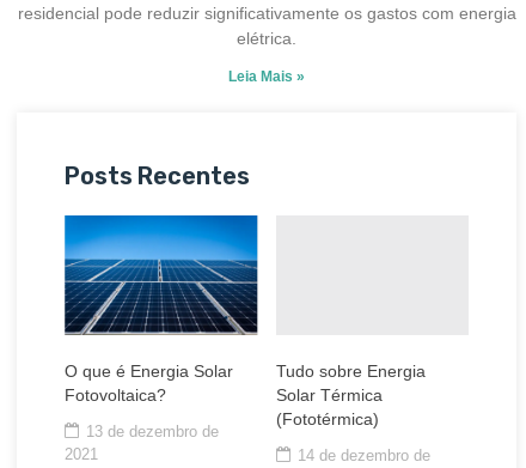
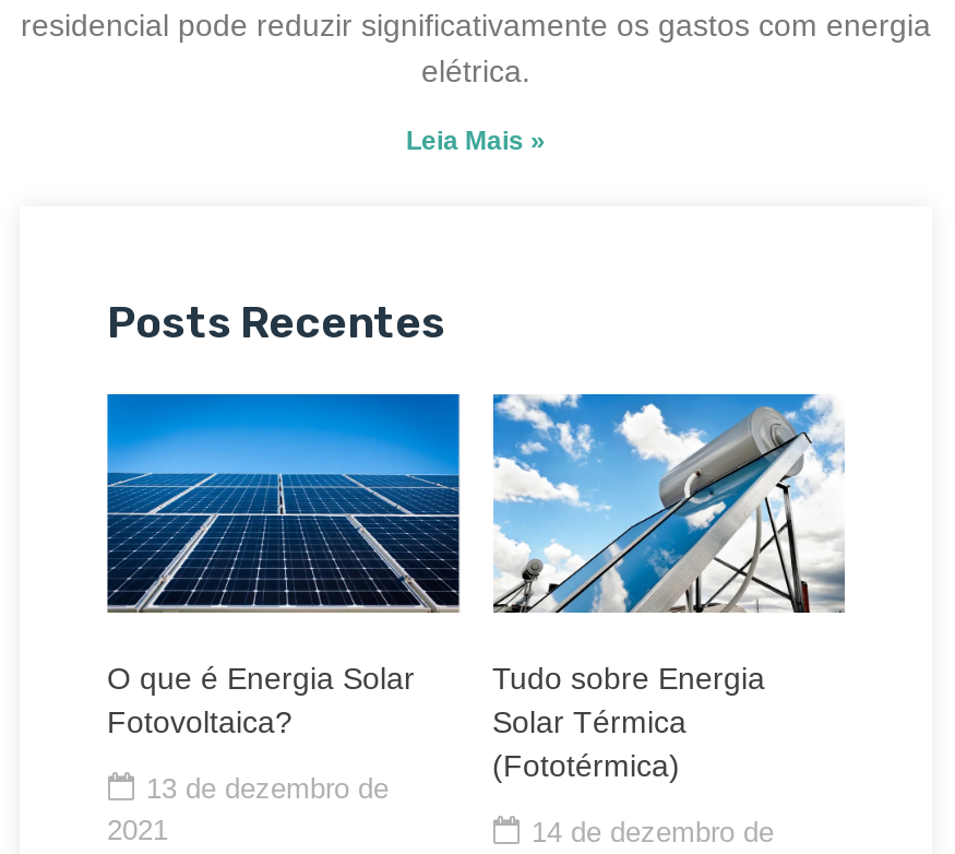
none -> [491,393,847,616] [image]

